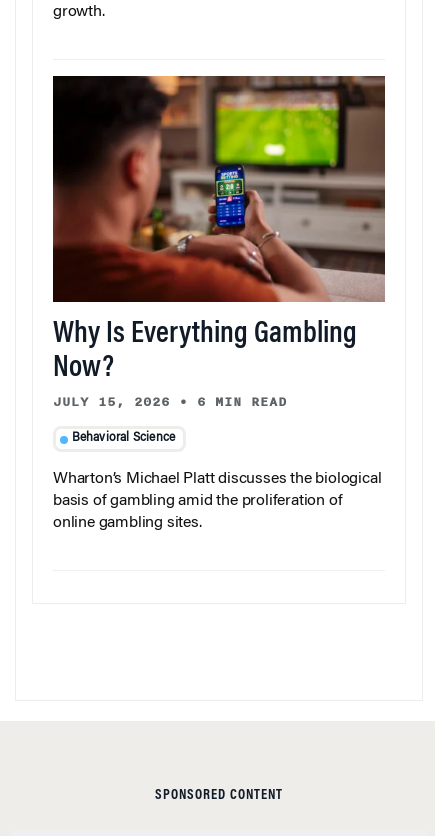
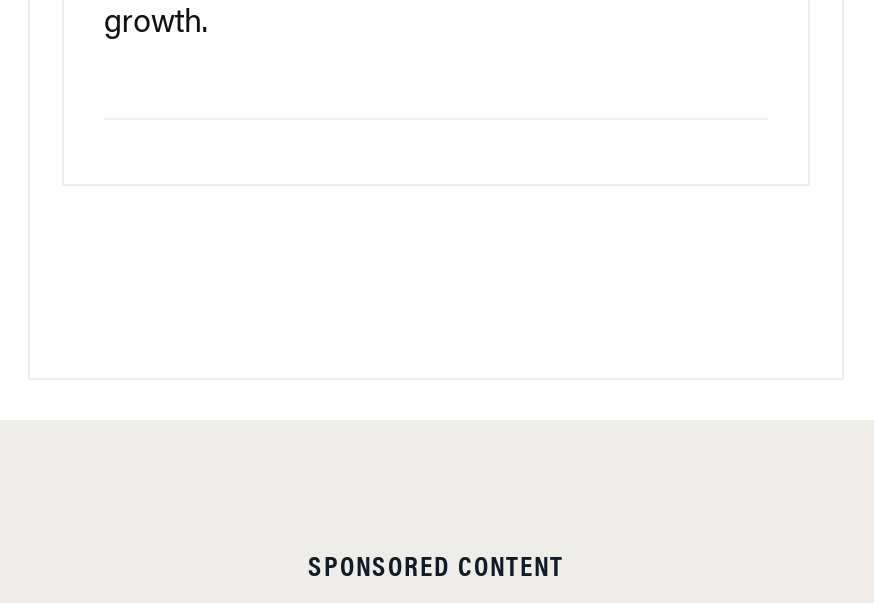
[52,75,386,531] [image] | Why Is Everything Gambling | Now? | JULY 15, 2026 • 6 MIN READ | Behavioral Science | Wharton’s Michael Platt discusses the biological | basis of gambling amid the proliferation of | online gambling sites. -> none

